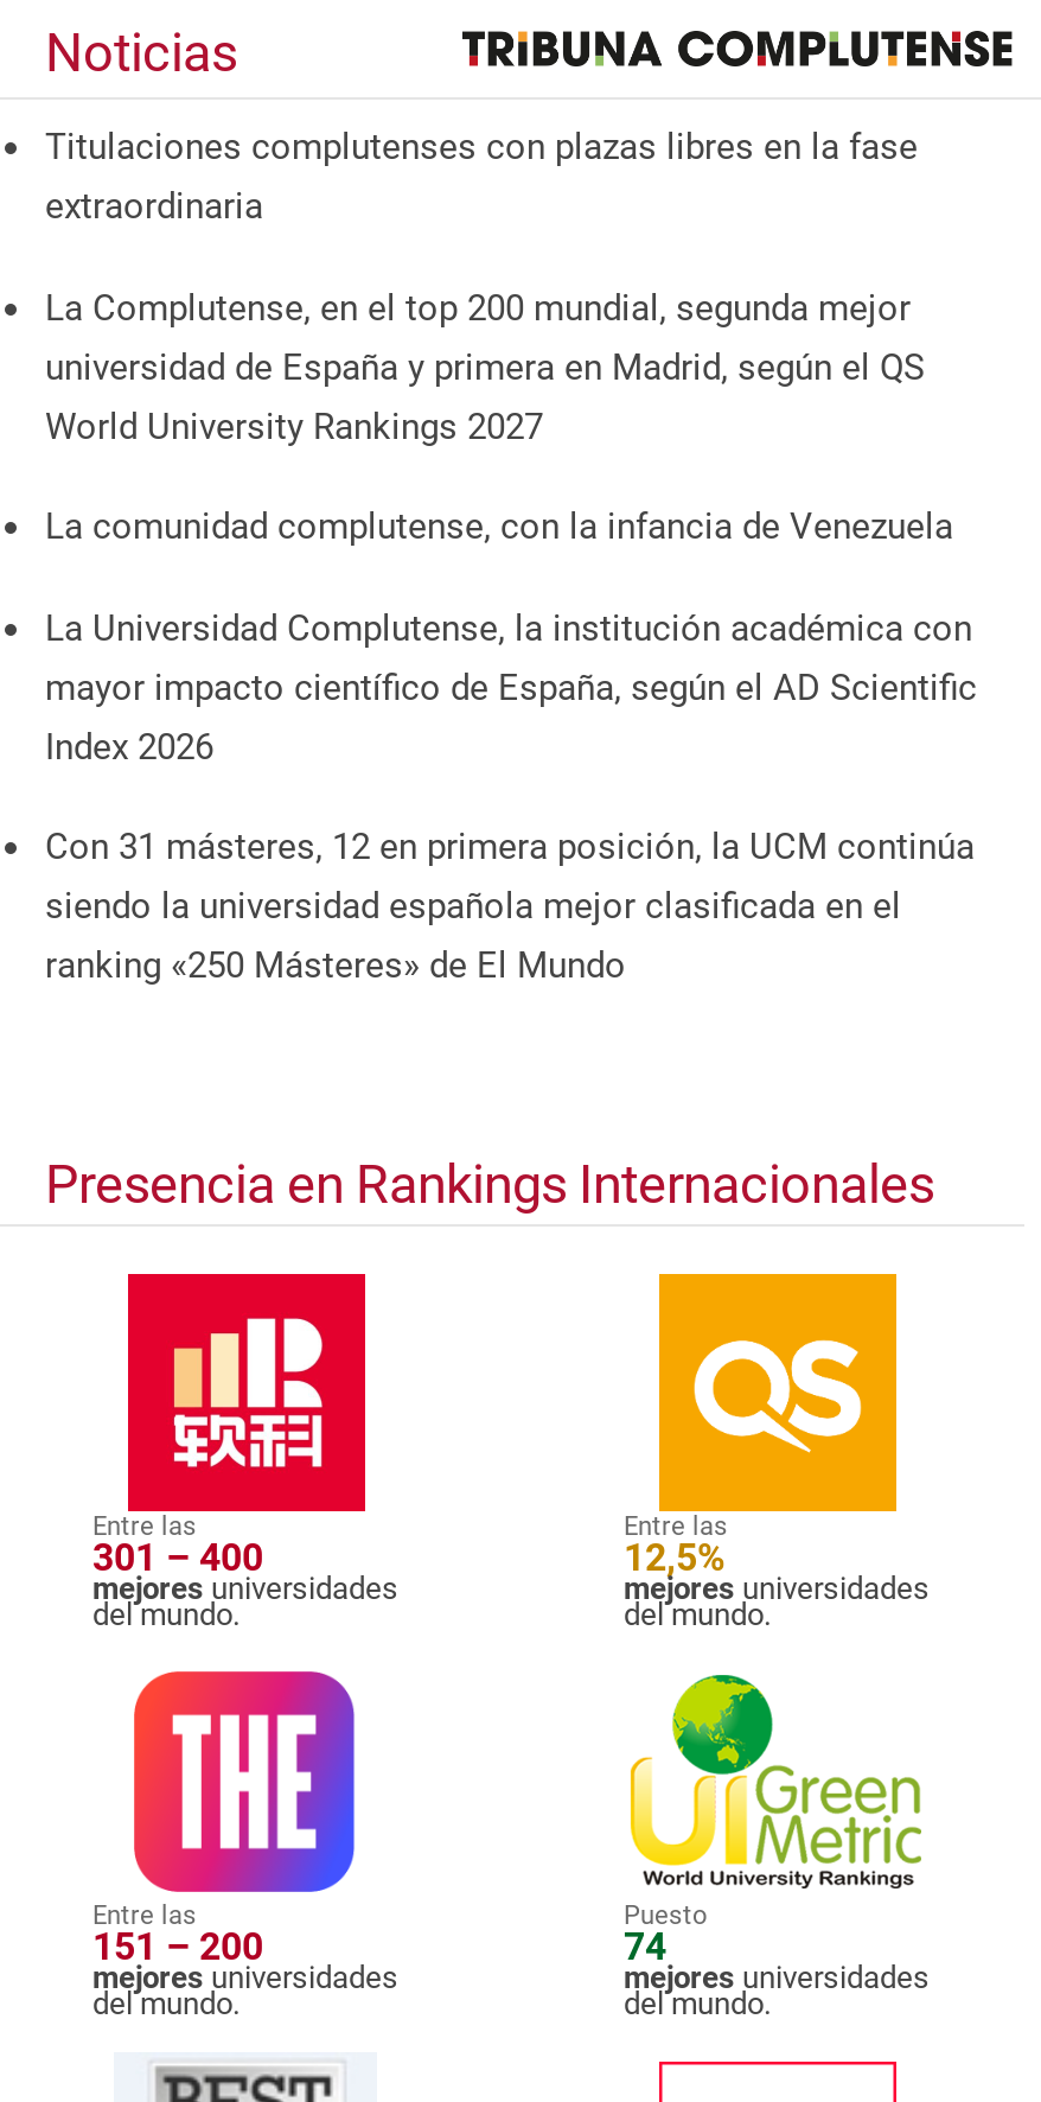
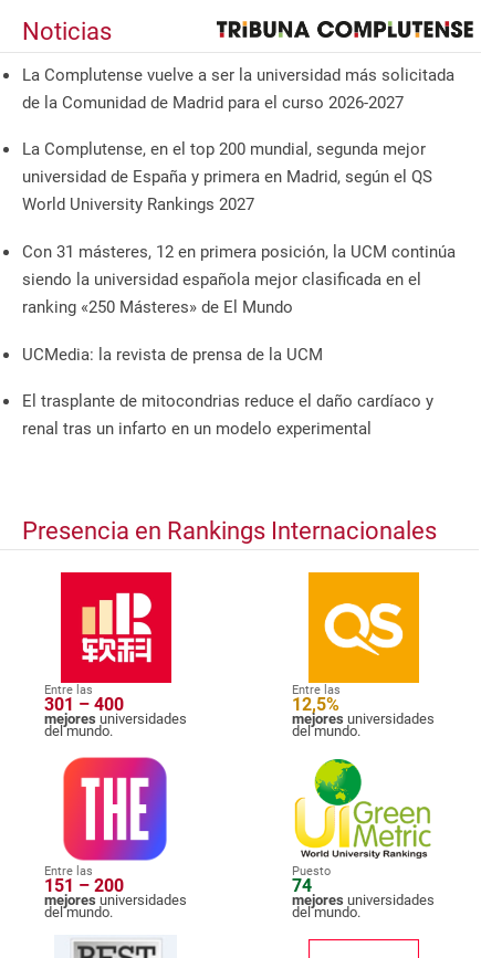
[45,125,918,227] Titulaciones complutenses con plazas libres en la fase | extraordinaria -> [22,65,454,112] La Complutense vuelve a ser la universidad más solicitada | de la Comunidad de Madrid para el curso 2026-2027
[45,505,977,768] La comunidad complutense, con la infancia de Venezuela | La Universidad Complutense, la institución académica con | mayor impacto científico de España, según el AD Scientific | Index 2026 -> none
moved [45,826,975,987] -> [22,242,456,317]: Con 31 másteres, 12 en primera posición, la UCM continúa | siendo la universidad española mejor clasificada en el | ranking «250 Másteres» de El Mundo
none -> [22,344,433,439] UCMedia: la revista de prensa de la UCM | El trasplante de mitocondrias reduce el daño cardíaco y | renal tras un infarto en un modelo experimental

